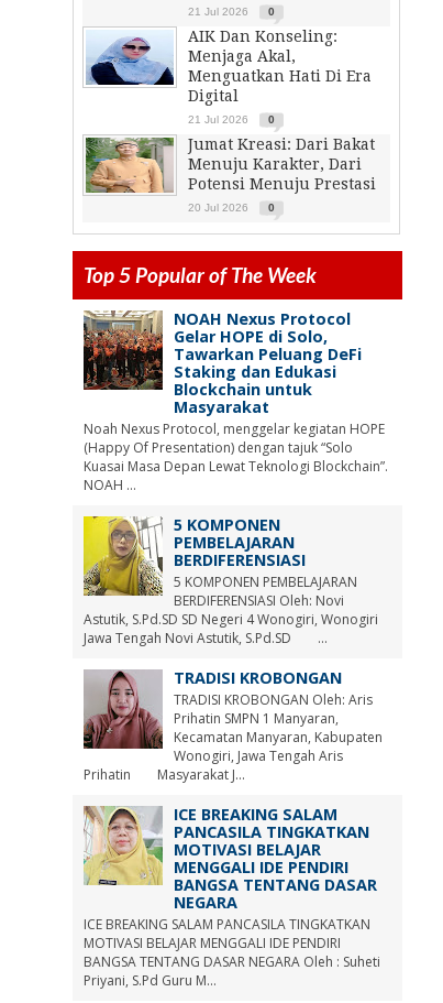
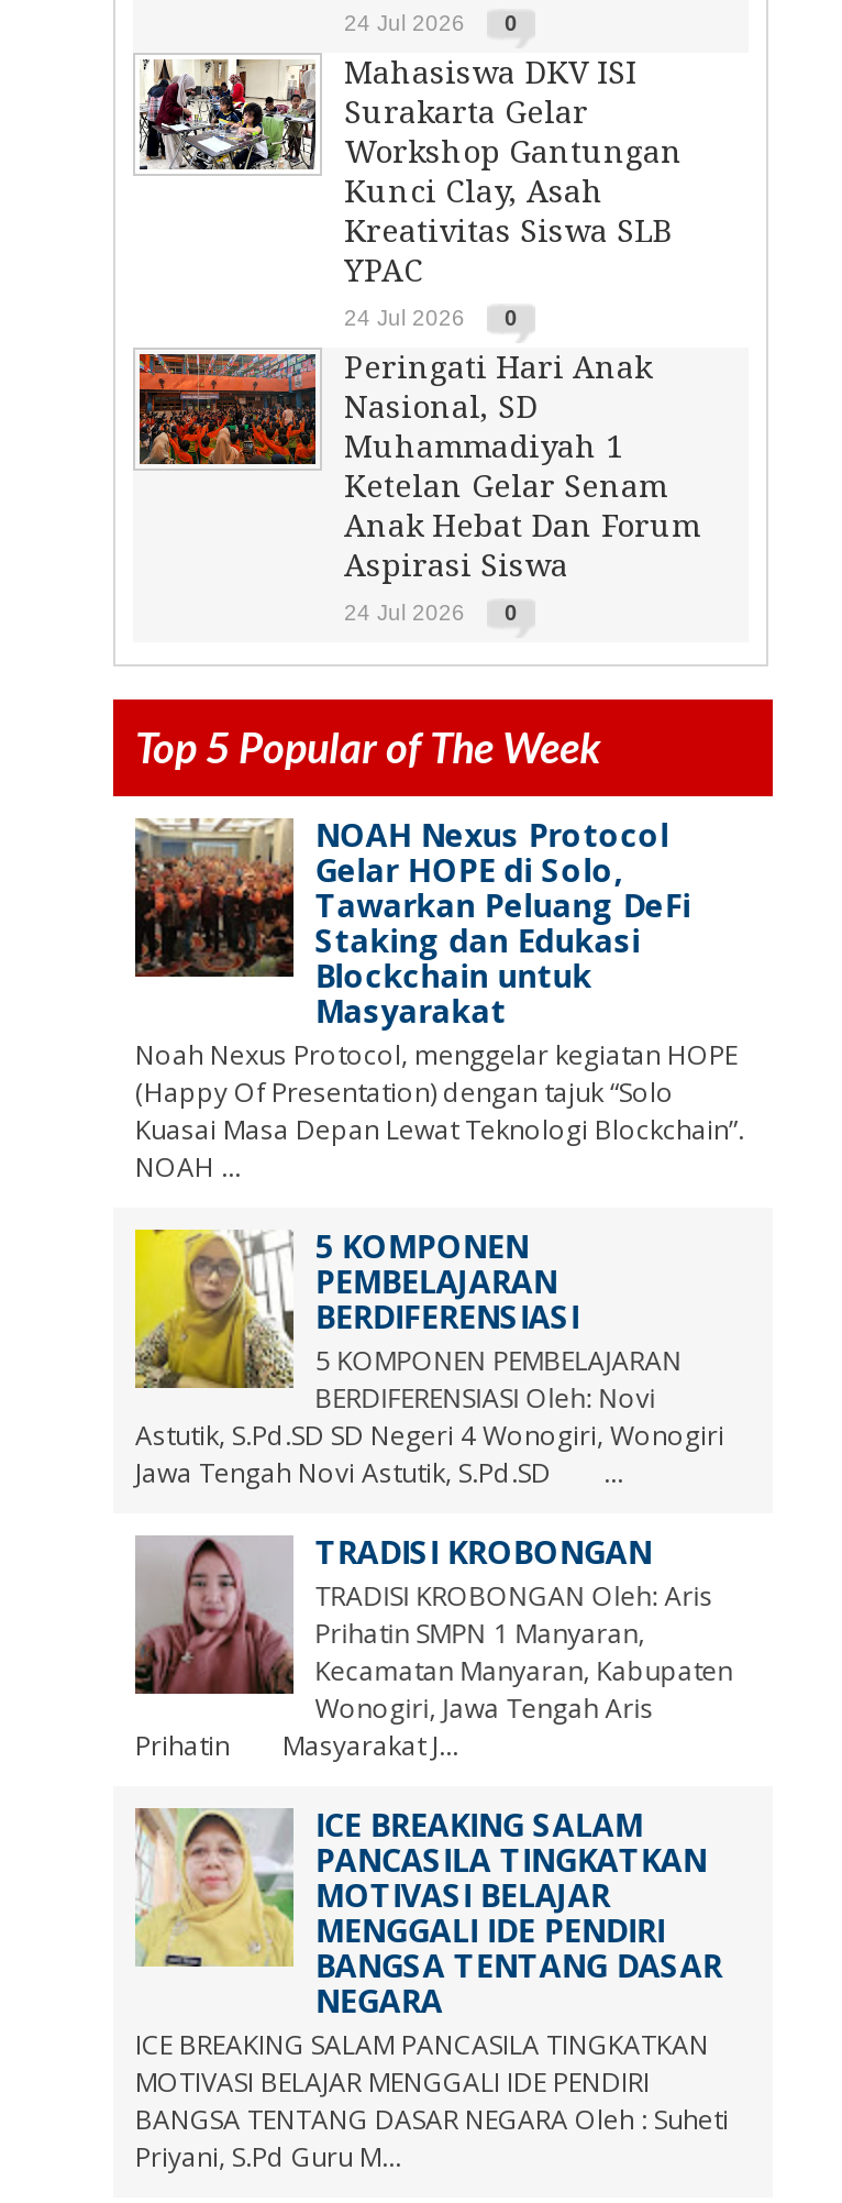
[188,6,275,18] 21 Jul 2026 0 -> [344,11,518,35] 24 Jul 2026 0
[87,28,372,105] [image] | AIK Dan Konseling: | Menjaga Akal, | Menguatkan Hati Di Era | Digital -> [137,55,683,288] [image] | Mahasiswa DKV ISI | Surakarta Gelar | Workshop Gantungan | Kunci Clay, Asah | Kreativitas Siswa SLB | YPAC
[188,113,275,126] 21 Jul 2026 0 -> [344,306,518,330] 24 Jul 2026 0
[85,135,376,193] [image] | Jumat Kreasi: Dari Bakat | Menuju Karakter, Dari | Potensi Menuju Prestasi -> [137,350,700,583] [image] | Peringati Hari Anak | Nasional, SD | Muhammadiyah 1 | Ketelan Gelar Senam | Anak Hebat Dan Forum | Aspirasi Siswa
[188,201,275,214] 20 Jul 2026 0 -> [344,601,518,625] 24 Jul 2026 0

